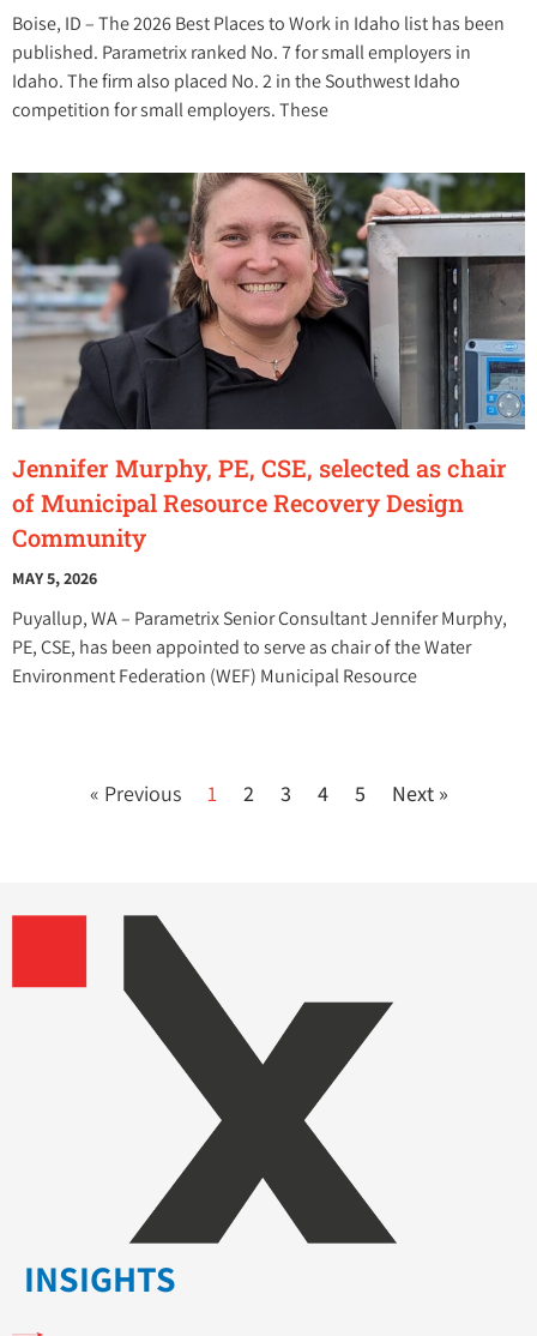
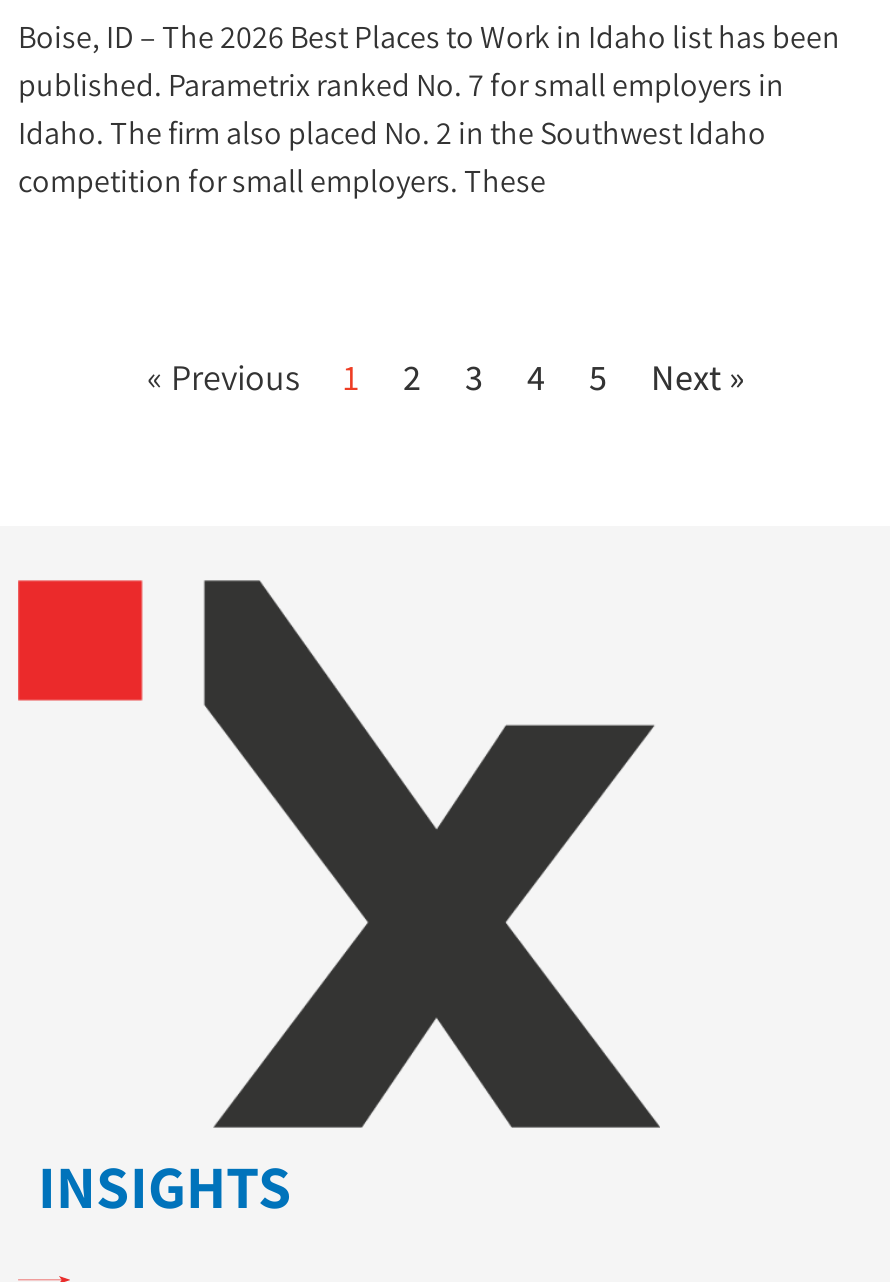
[11,171,526,688] [image] | Jennifer Murphy, PE, CSE, selected as chair | of Municipal Resource Recovery Design | Community | MAY 5, 2026 | Puyallup, WA – Parametrix Senior Consultant Jennifer Murphy, | PE, CSE, has been appointed to serve as chair of the Water | Environment Federation (WEF) Municipal Resource -> none

